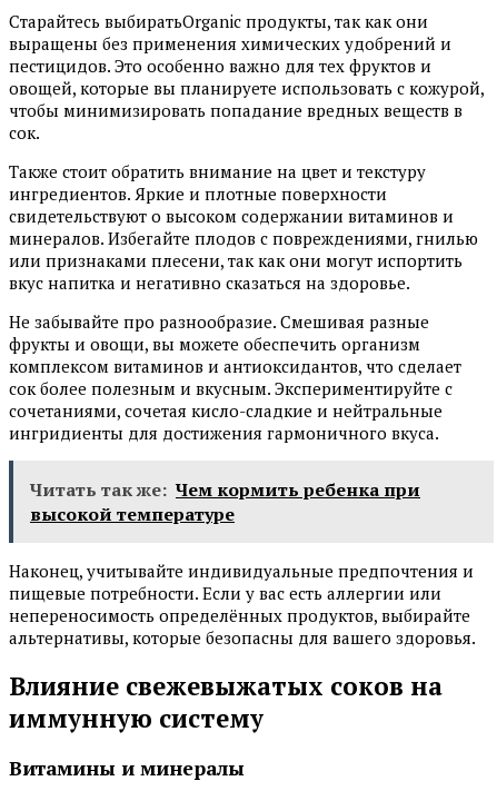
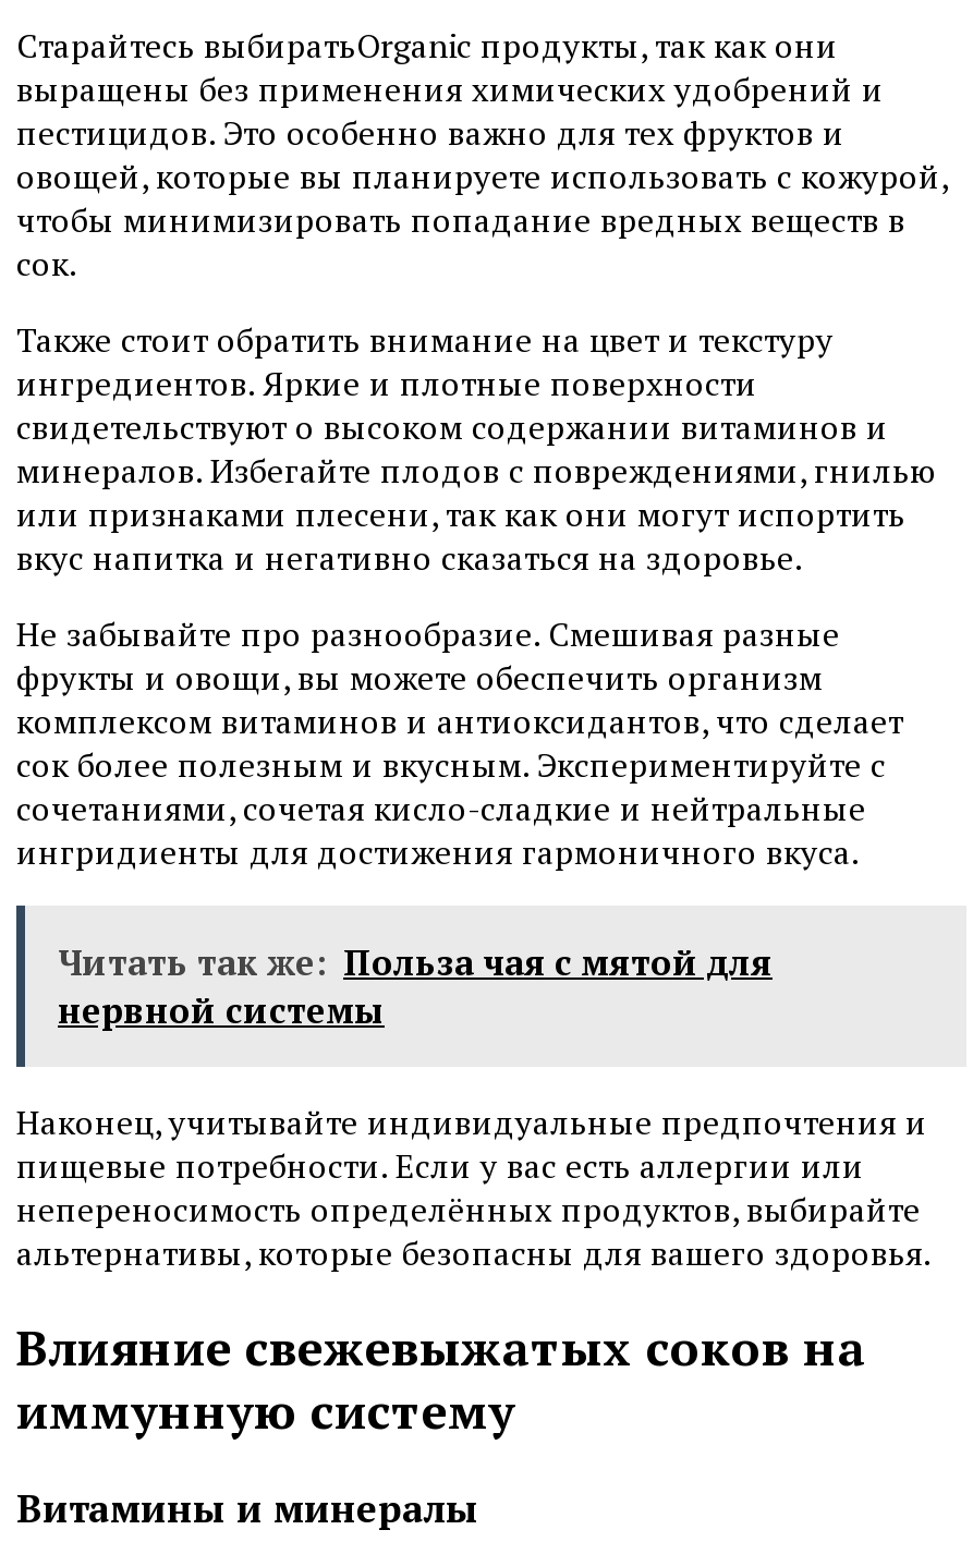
[30,478,420,527] Читать так же: Чем кормить ребенка при | высокой температуре -> [58,939,773,1035] Читать так же: Польза чая с мятой для | нервной системы

